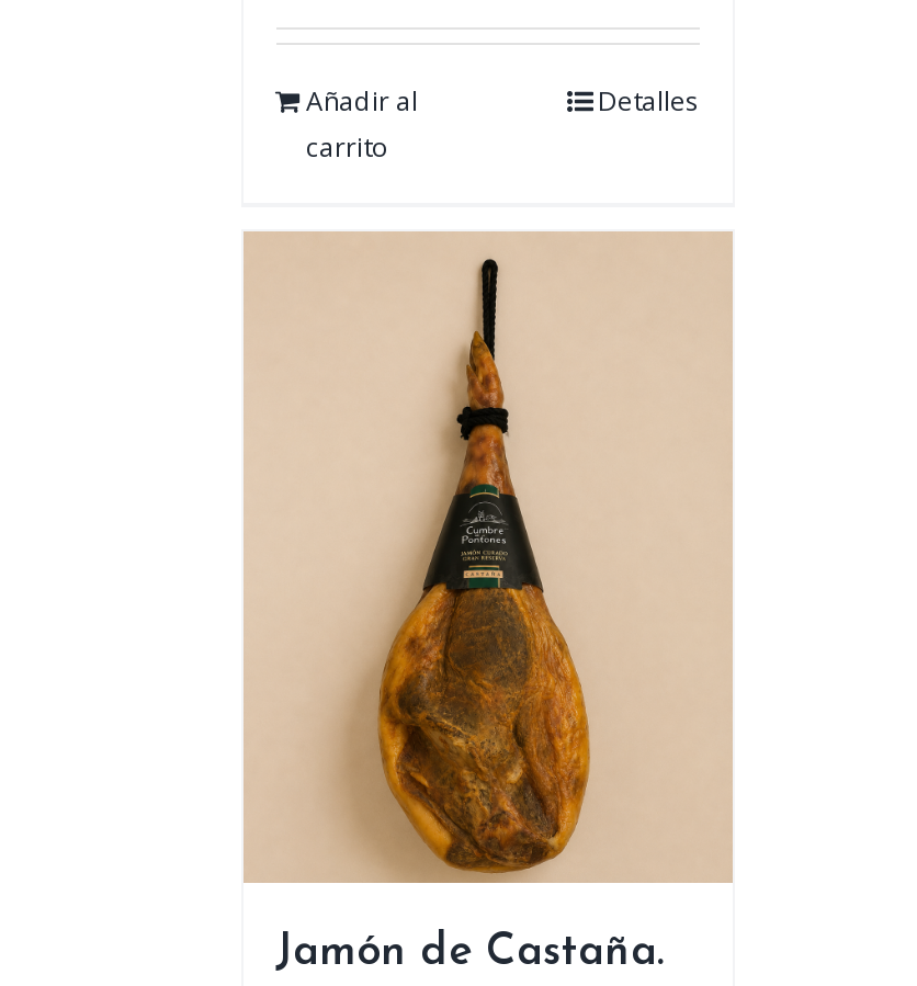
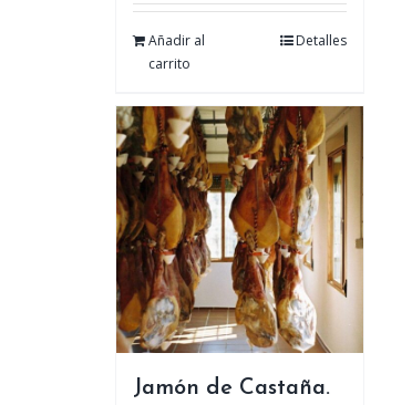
[244,231,733,883] [image] -> [115,105,364,354] [image]

